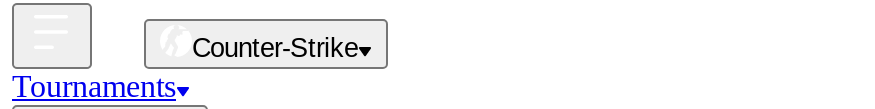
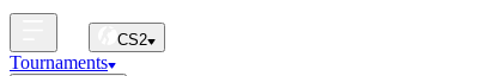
[192,33,358,63] Counter-Strike -> [117,31,147,49] CS2

